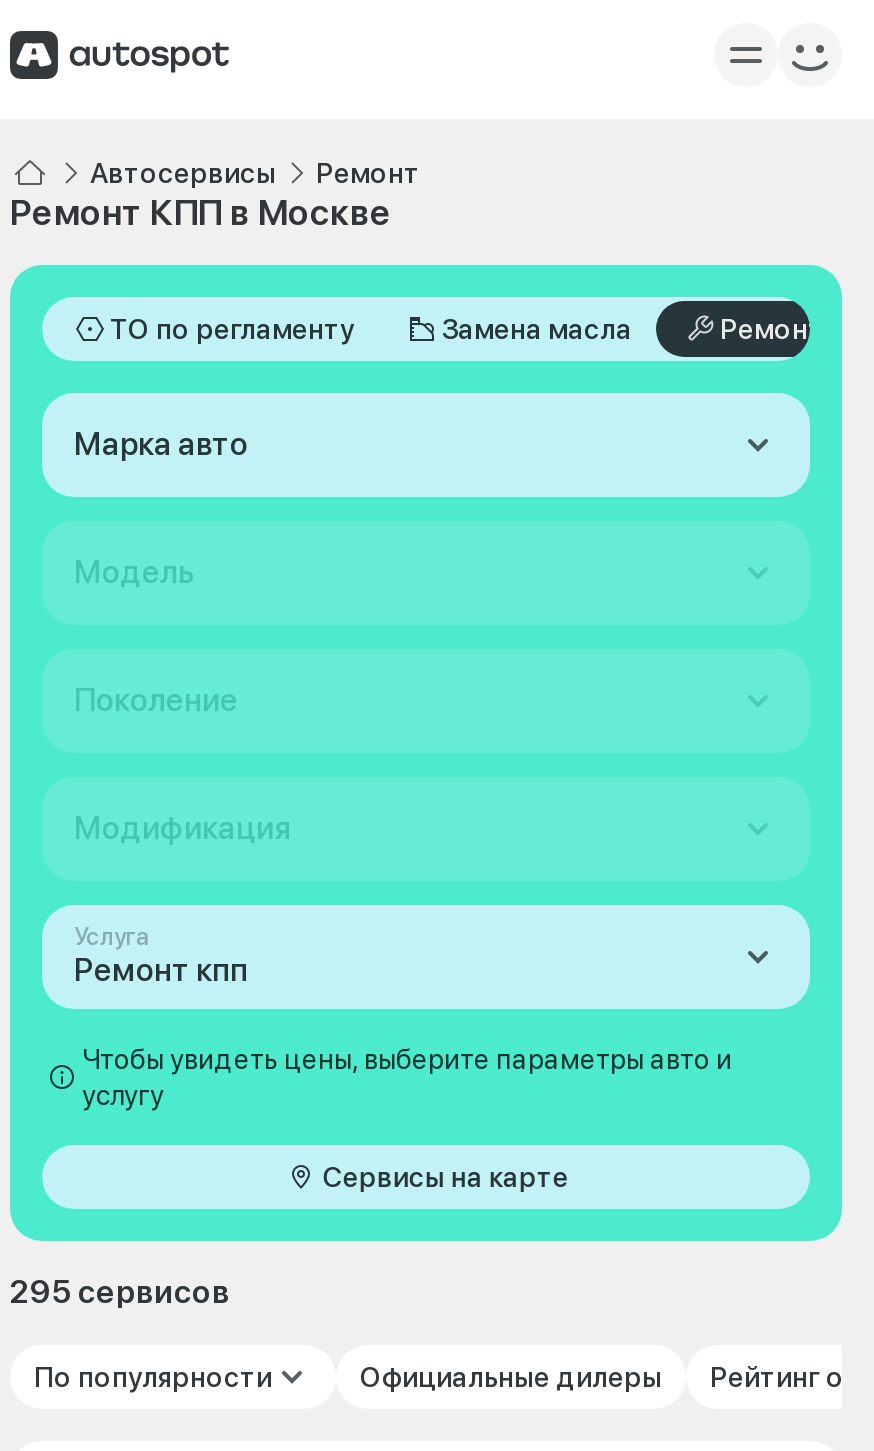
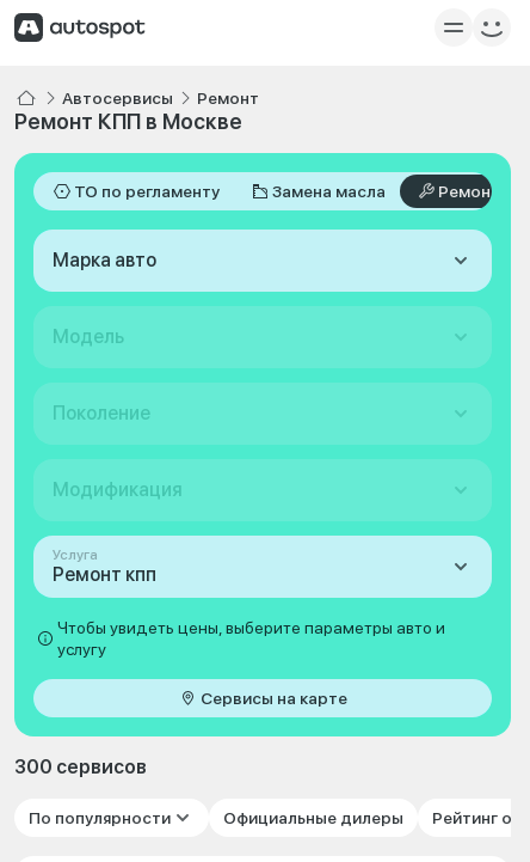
[10,1273,230,1311] 295 сервисов -> [14,756,147,778] 300 сервисов

